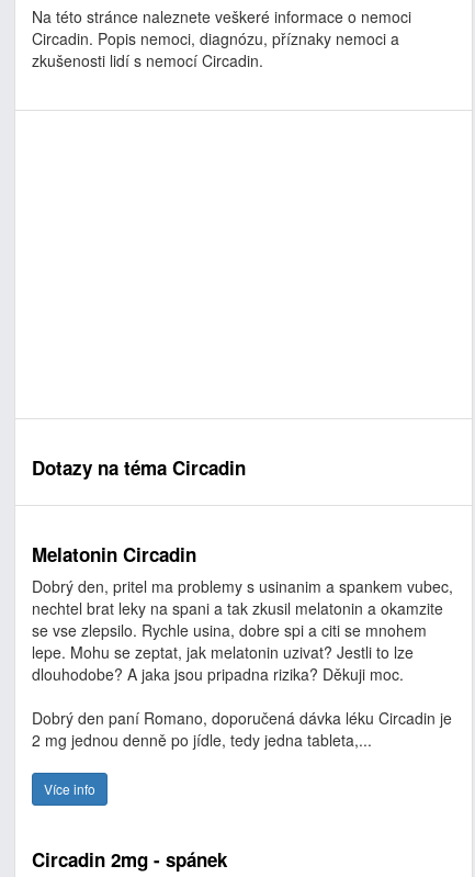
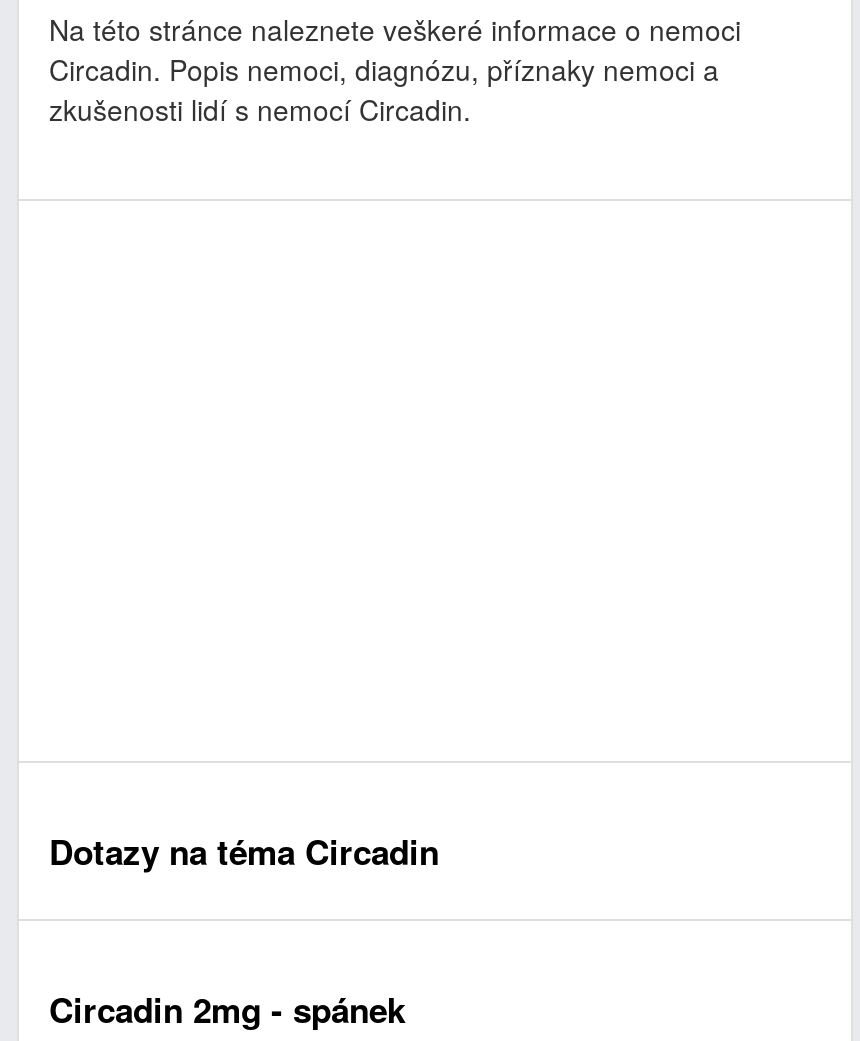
[32,541,453,798] Melatonin Circadin | Dobrý den, pritel ma problemy s usinanim a spankem vubec, | nechtel brat leky na spani a tak zkusil melatonin a okamzite | se vse zlepsilo. Rychle usina, dobre spi a citi se mnohem | lepe. Mohu se zeptat, jak melatonin uzivat? Jestli to lze | dlouhodobe? A jaka jsou pripadna rizika? Děkuji moc. | Dobrý den paní Romano, doporučená dávka léku Circadin je | 2 mg jednou denně po jídle, tedy jedna tableta,... | Více info -> none

